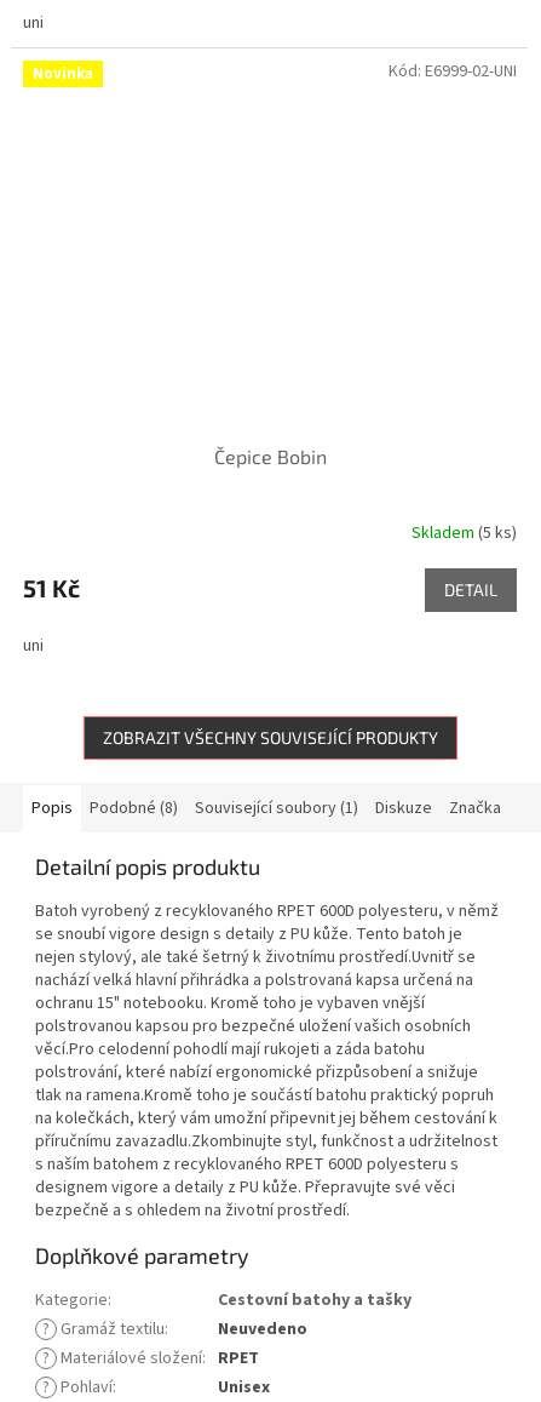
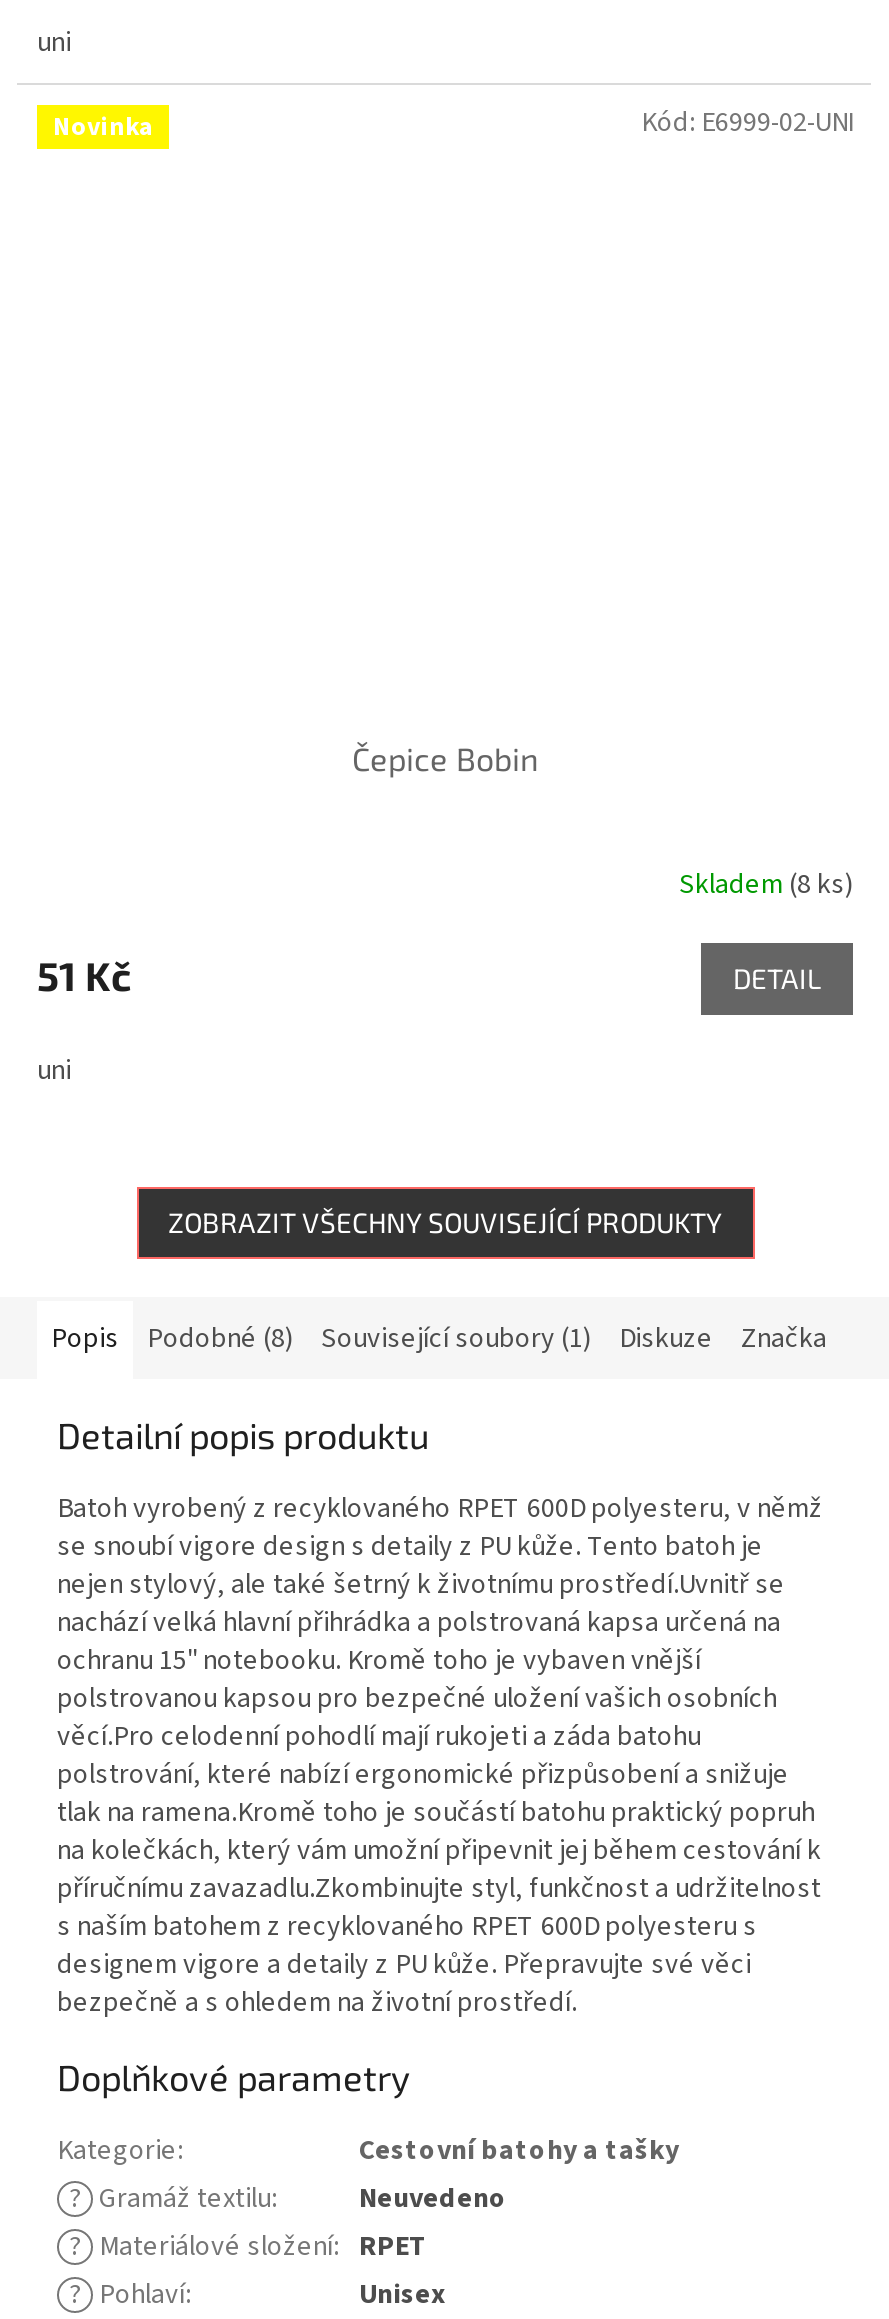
[411,521,517,545] Skladem (5 ks) -> [679,865,853,905] Skladem (8 ks)

